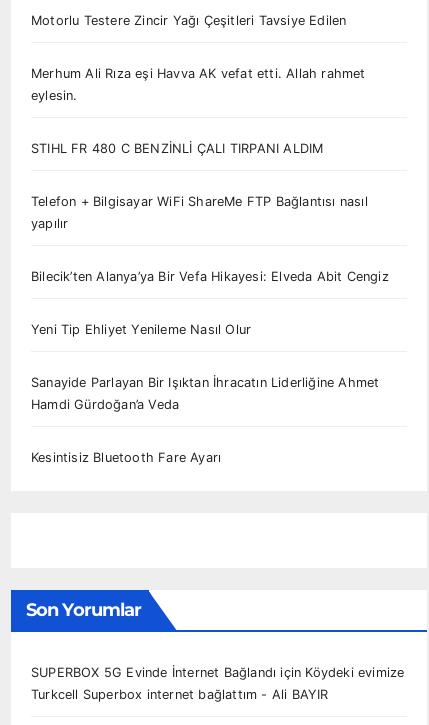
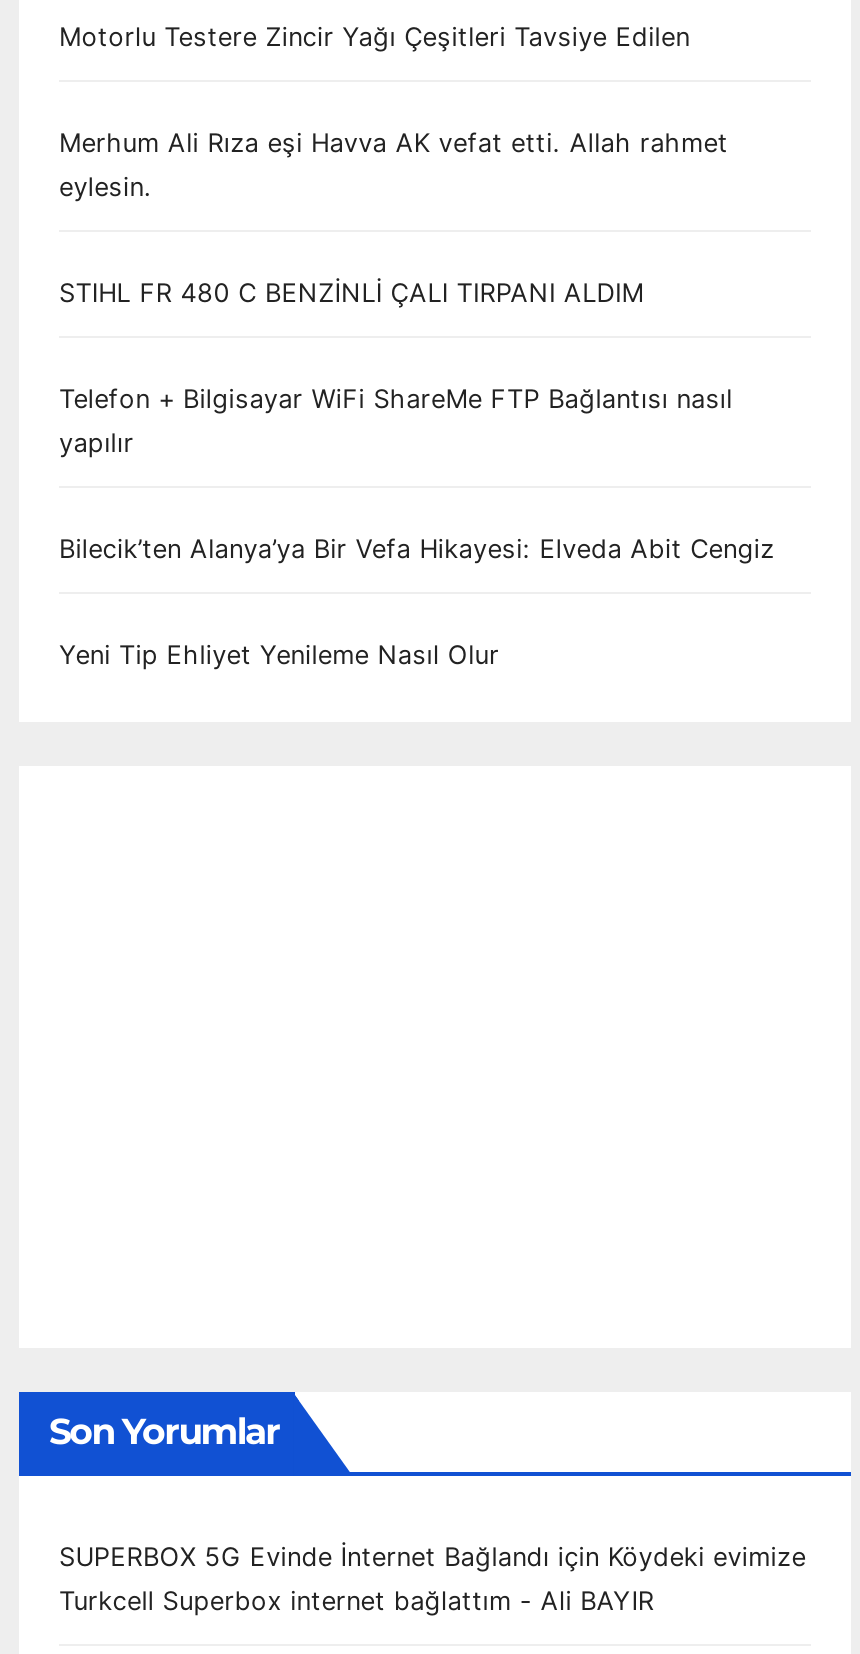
[31,375,379,412] Sanayide Parlayan Bir Işıktan İhracatın Liderliğine Ahmet | Hamdi Gürdoğan’a Veda -> none
[31,450,221,465] Kesintisiz Bluetooth Fare Ayarı -> none

